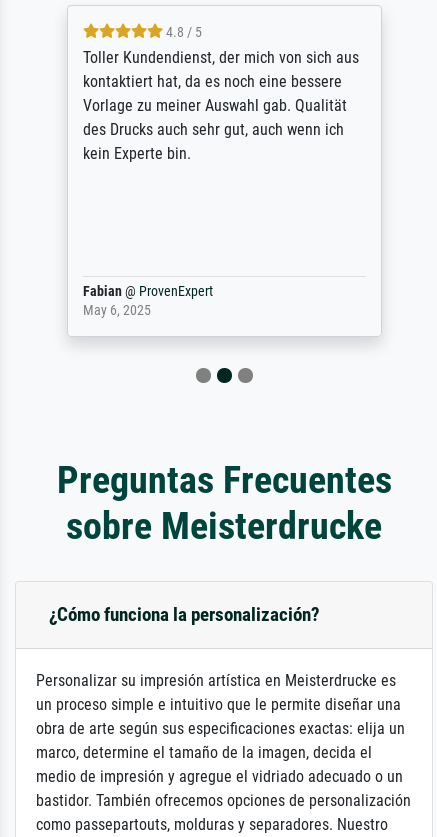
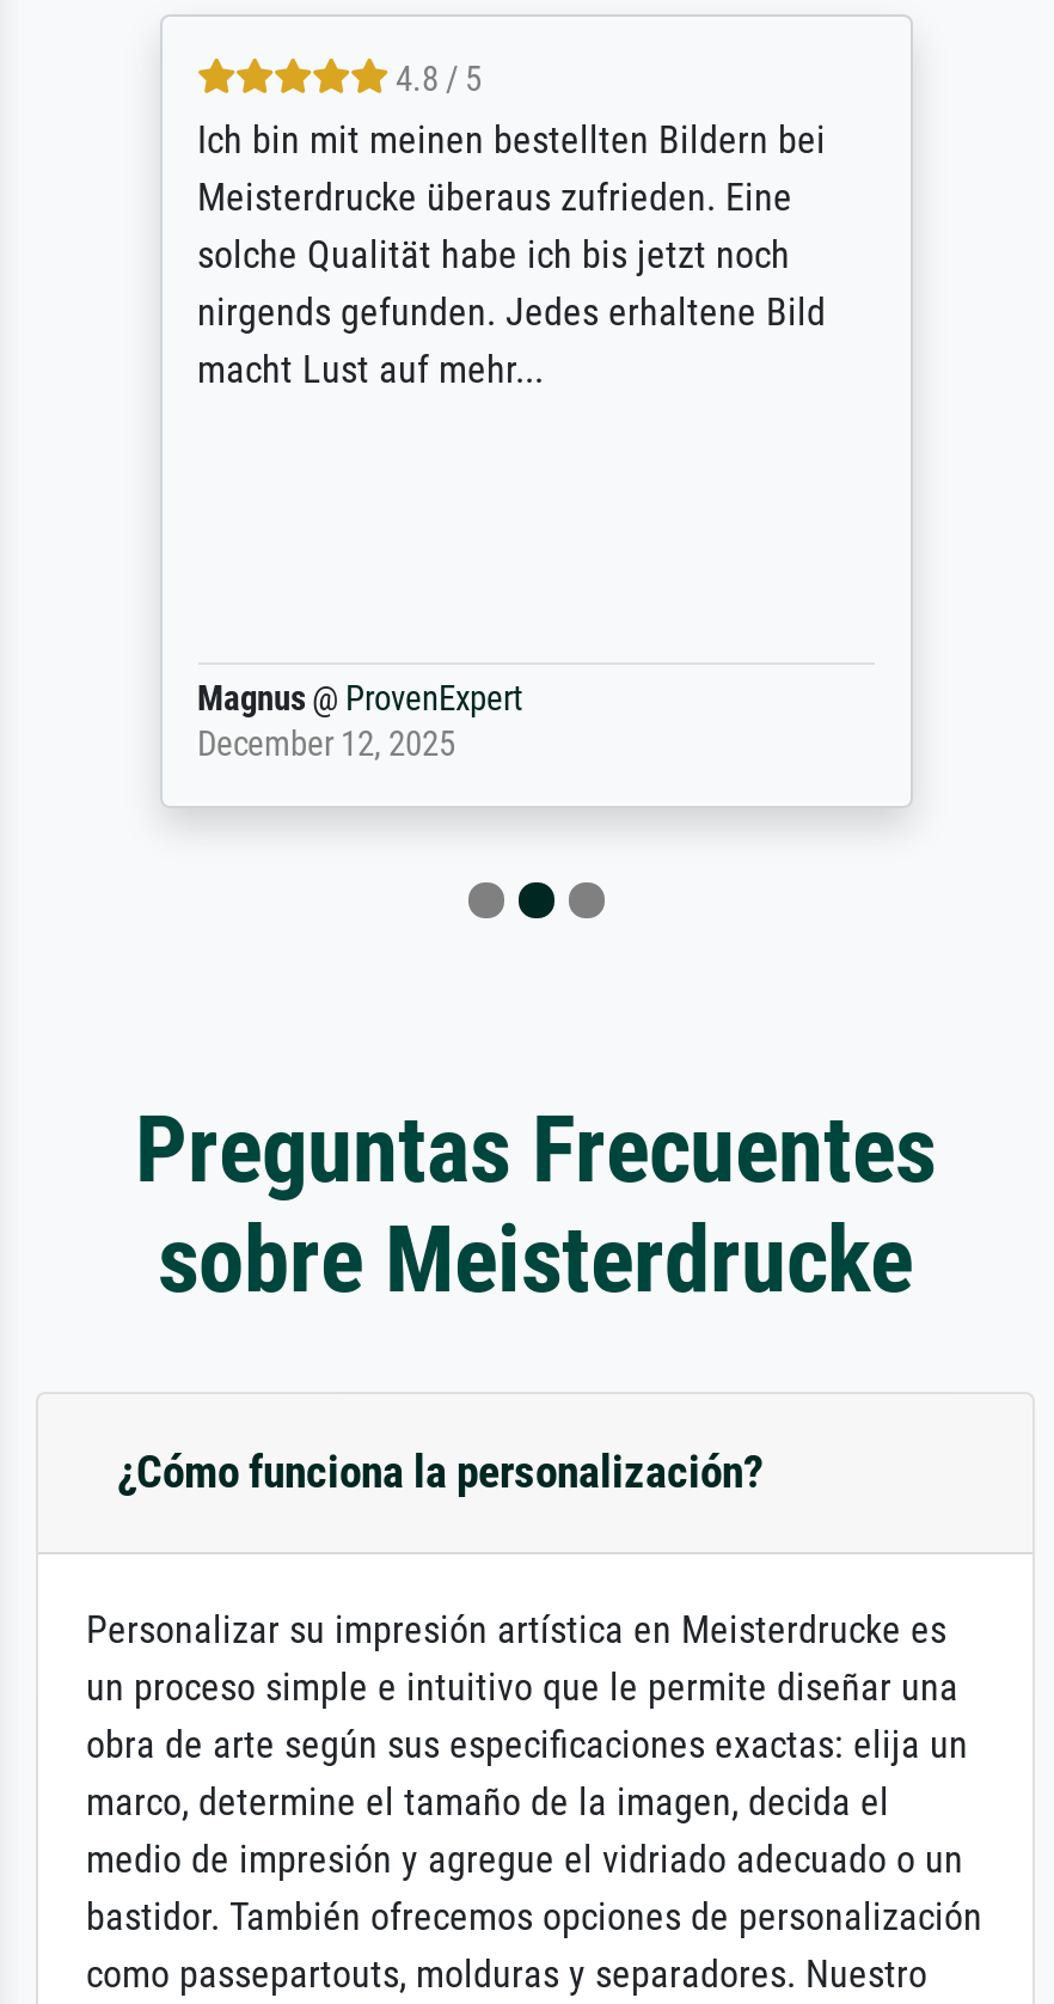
[82,48,358,163] Toller Kundendienst, der mich von sich aus | kontaktiert hat, da es noch eine bessere | Vorlage zu meiner Auswahl gab. Qualität | des Drucks auch sehr gut, auch wenn ich | kein Experte bin. -> [197,117,826,392] Ich bin mit meinen bestellten Bildern bei | Meisterdrucke überaus zufrieden. Eine | solche Qualität habe ich bis jetzt noch | nirgends gefunden. Jedes erhaltene Bild | macht Lust auf mehr...
[82,283,212,319] Fabian @ ProvenExpert | May 6, 2025 -> [197,679,522,765] Magnus @ ProvenExpert | December 12, 2025

